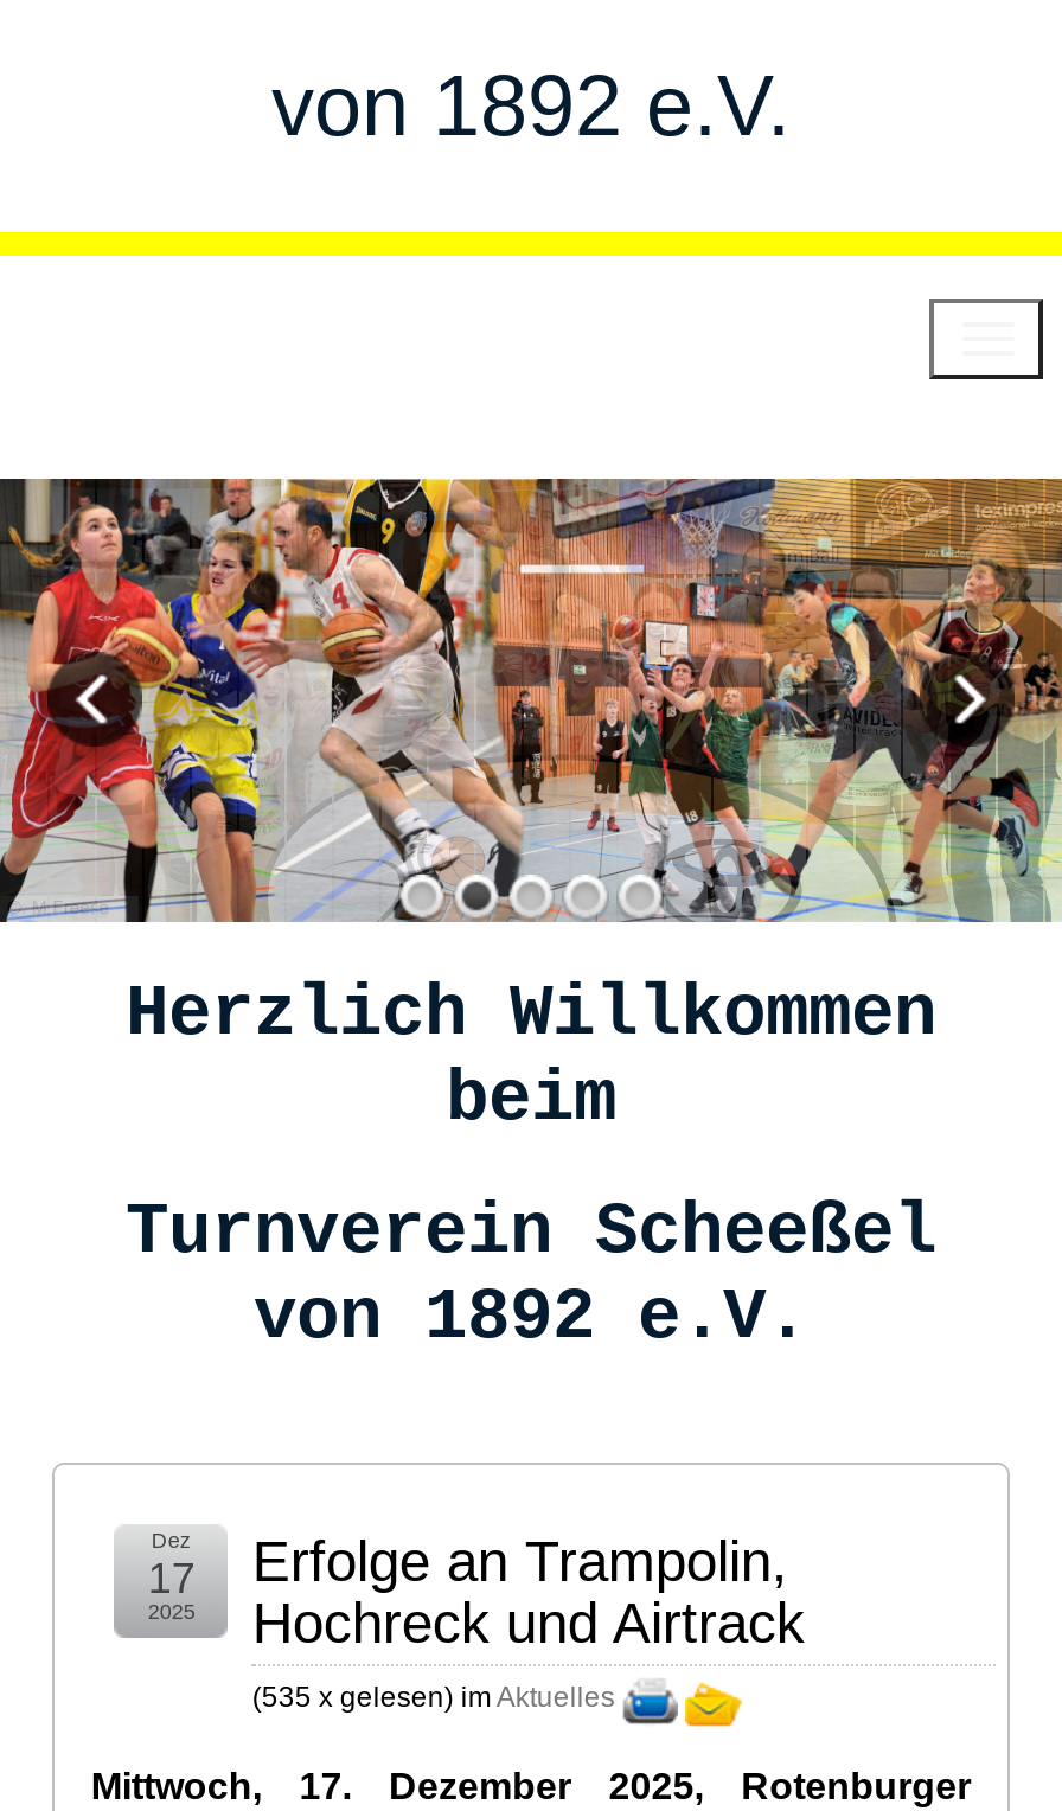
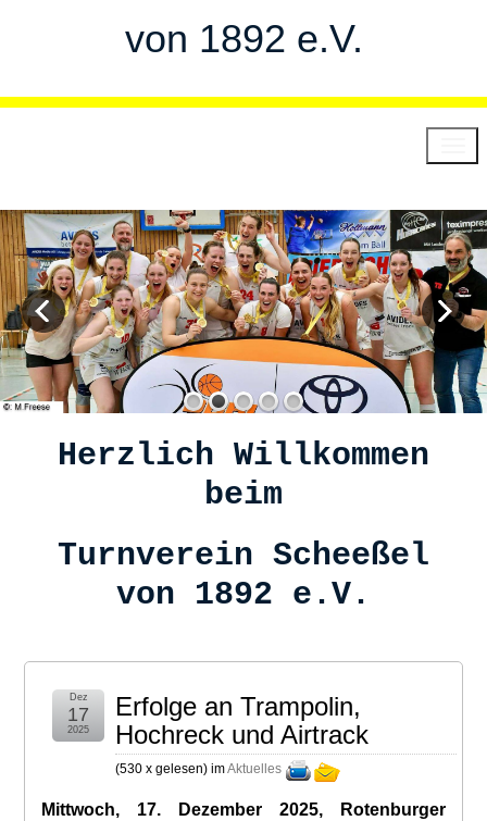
[7,476,1055,924] [image] -> [3,209,484,414] [image]
[252,1681,615,1714] (535 x gelesen) im Aktuelles -> [116,761,282,777] (530 x gelesen) im Aktuelles

